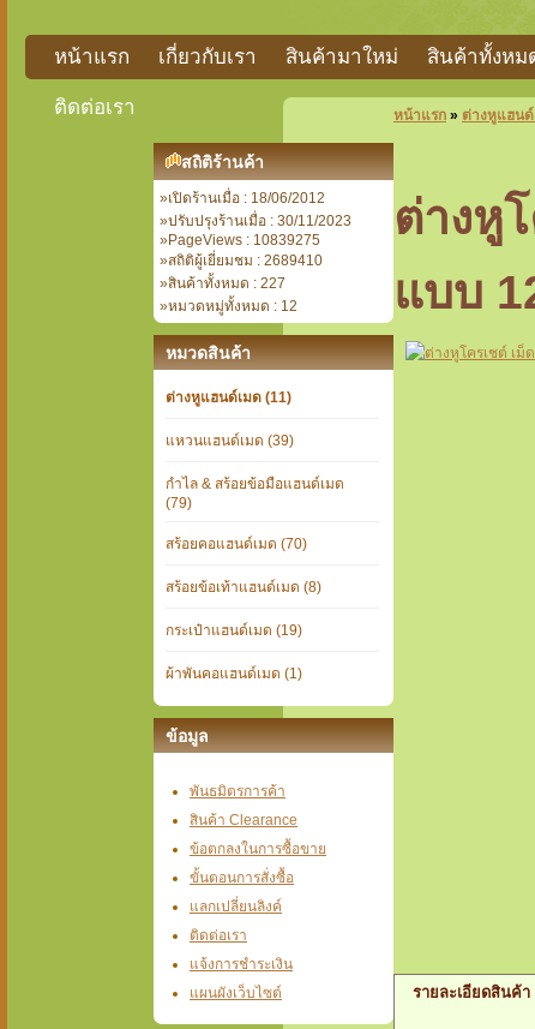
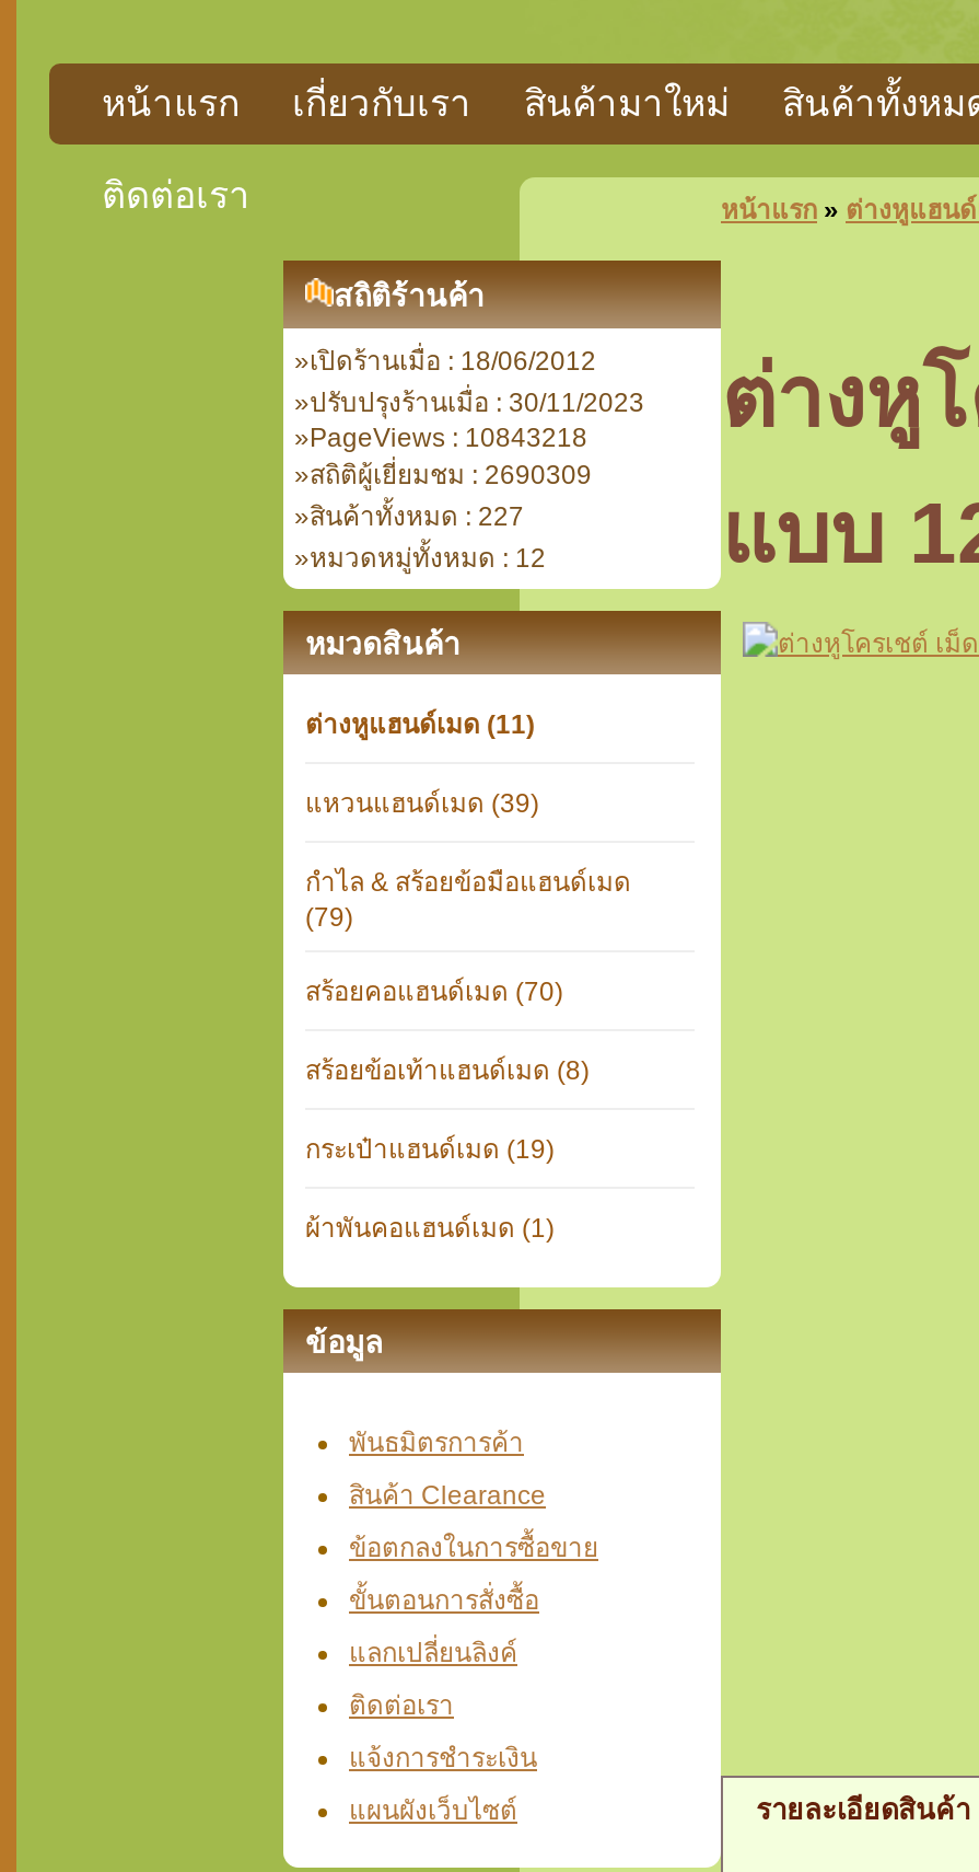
[160,232,320,249] »PageViews : 10839275 -> [294,423,587,453] »PageViews : 10843218
[160,252,323,269] »สถิติผู้เยี่ยมชม : 2689410 -> [294,460,592,490] »สถิติผู้เยี่ยมชม : 2690309

